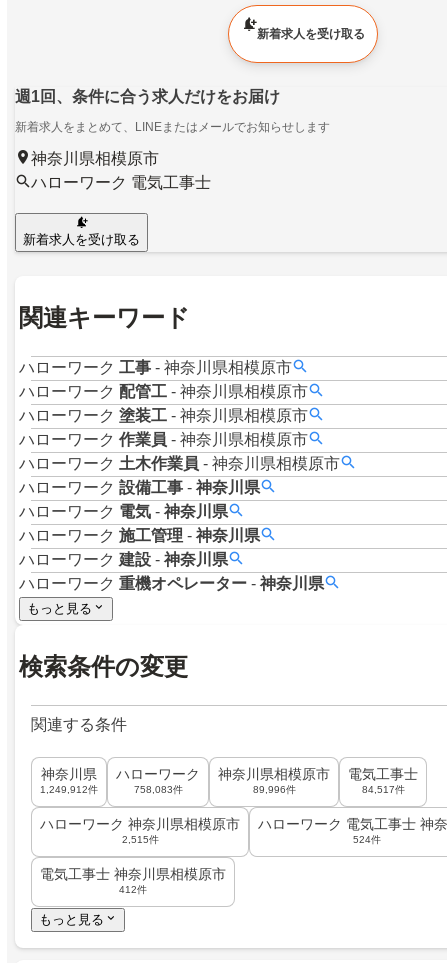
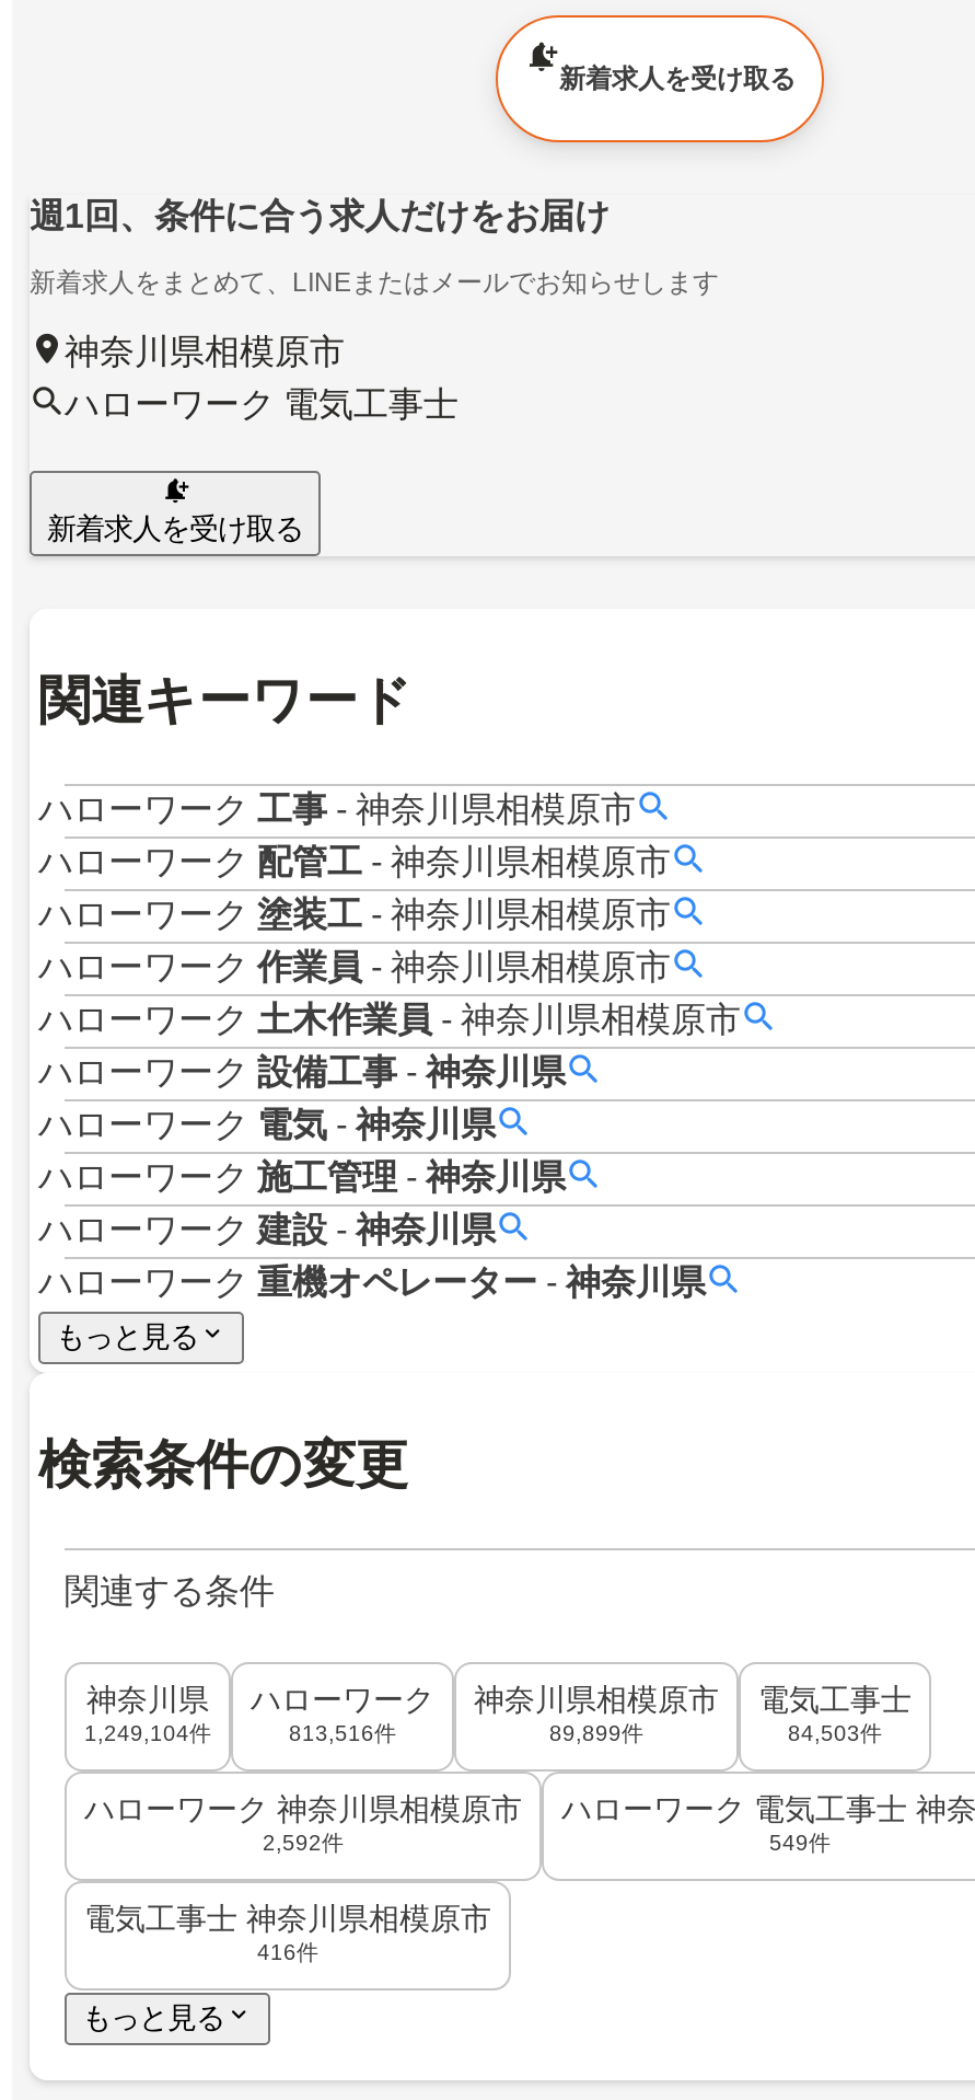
[40,784,98,795] 1,249,912件 -> [84,1720,211,1744] 1,249,104件
[133,784,182,795] 758,083件 -> [289,1720,396,1744] 813,516件
[252,784,295,795] 89,996件 -> [549,1720,643,1744] 89,899件
[361,784,404,795] 84,517件 -> [788,1720,882,1744] 84,503件
[121,834,158,845] 2,515件 -> [263,1830,344,1854] 2,592件
[353,834,381,845] 524件 -> [769,1830,831,1854] 549件
[119,884,147,895] 412件 -> [257,1939,318,1963] 416件

